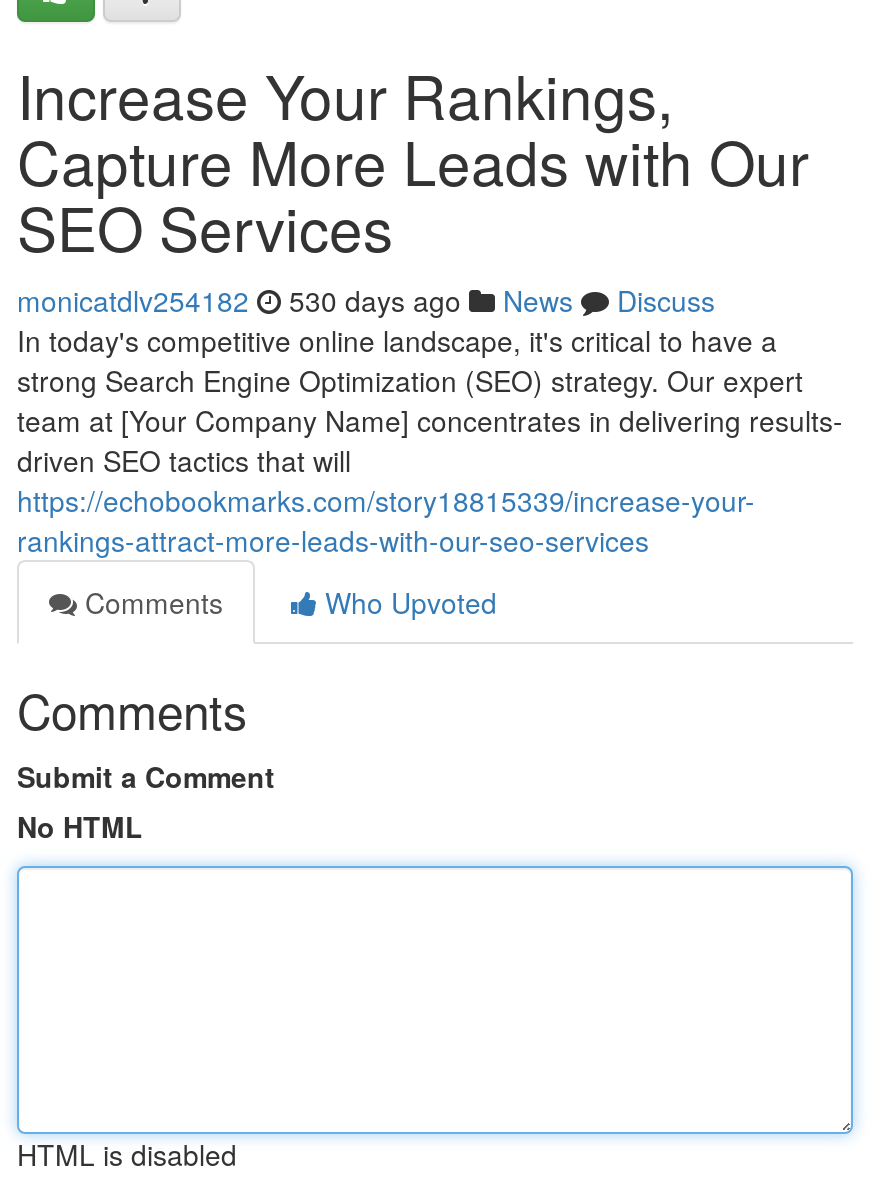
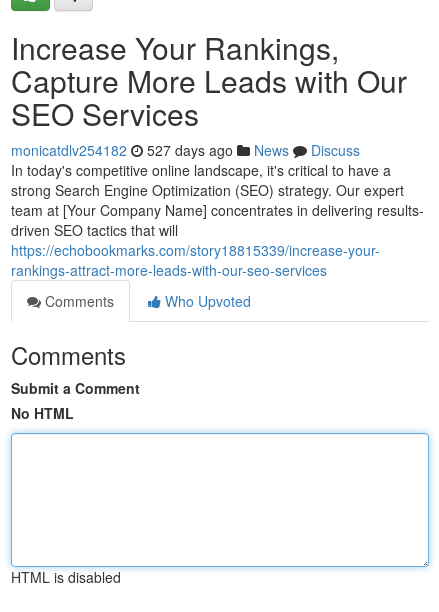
[17,280,715,320] monicatdlv254182 530 days ago News Discuss -> [11,140,360,160] monicatdlv254182 527 days ago News Discuss

